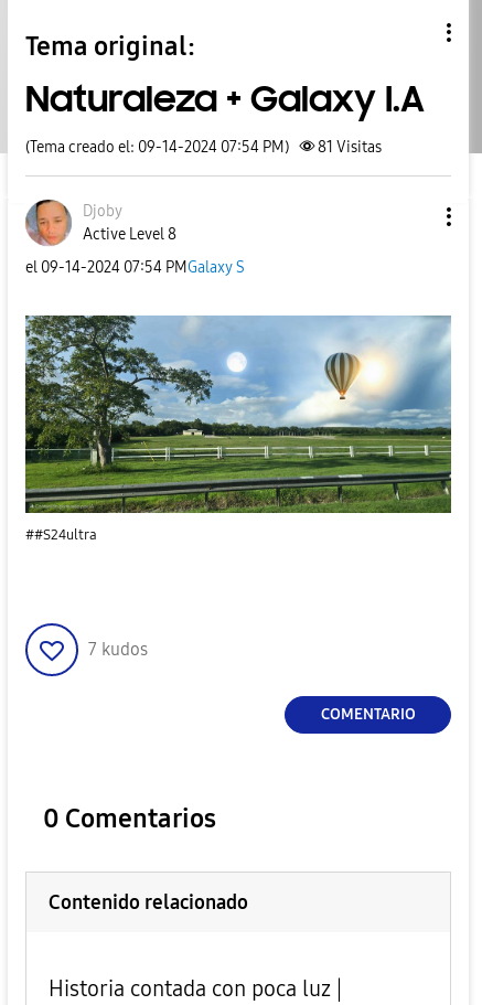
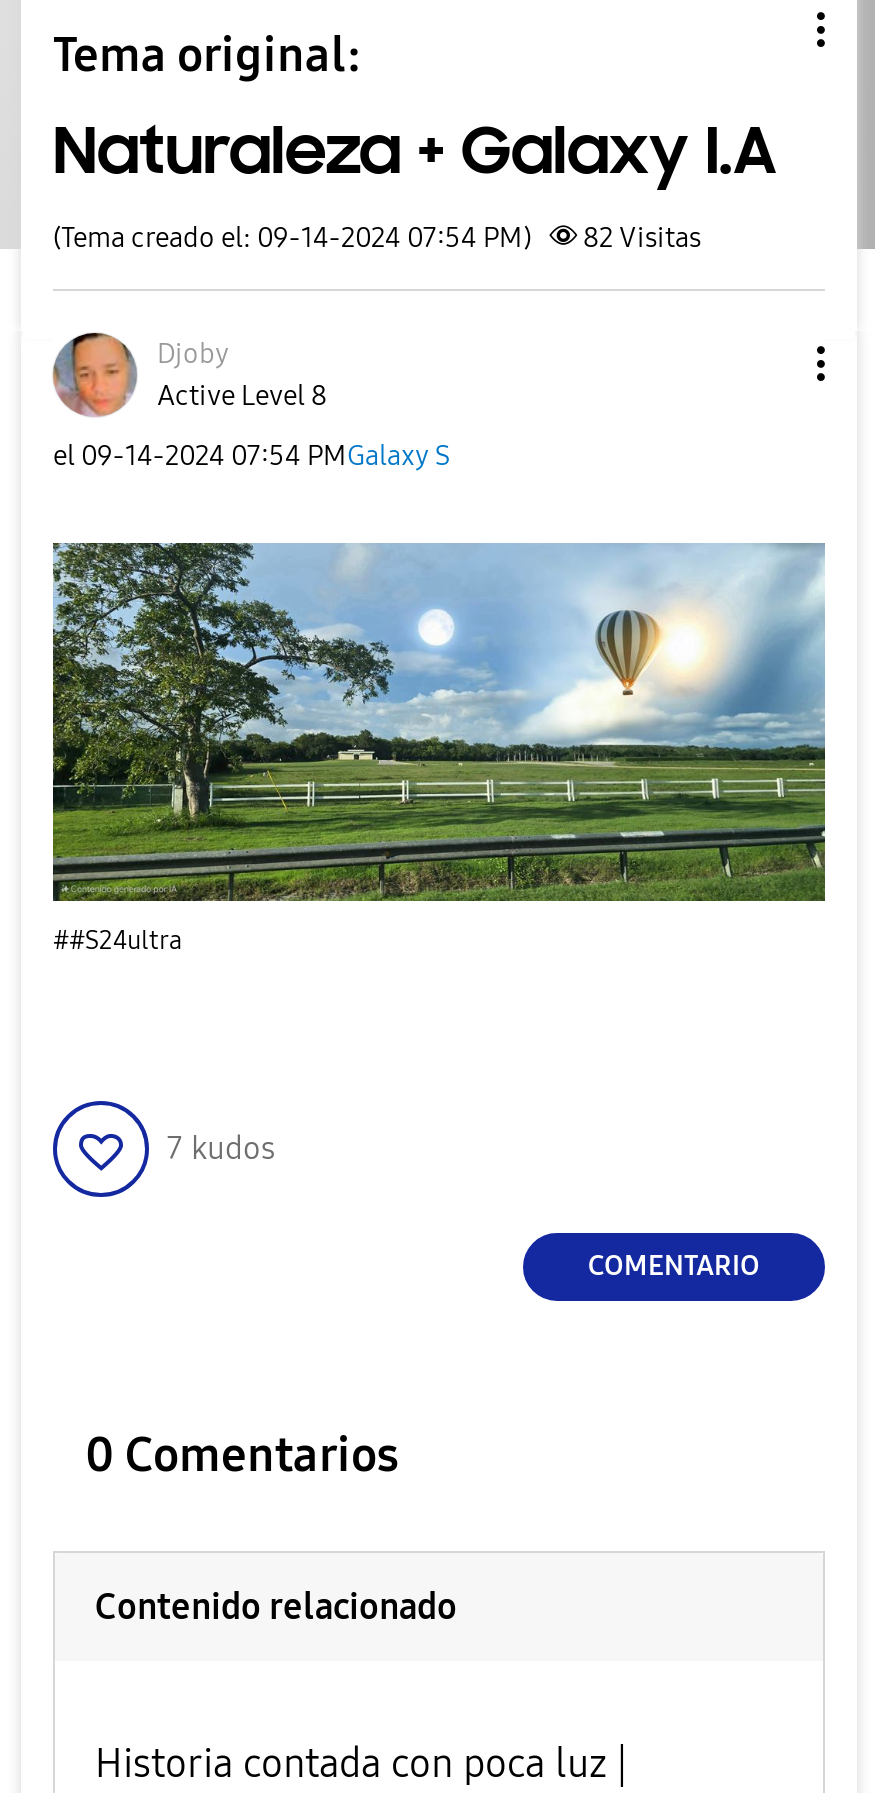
[25,138,382,157] (Tema creado el: 09-14-2024 07:54 PM) 81 Visitas -> [53,221,701,255] (Tema creado el: 09-14-2024 07:54 PM) 82 Visitas

